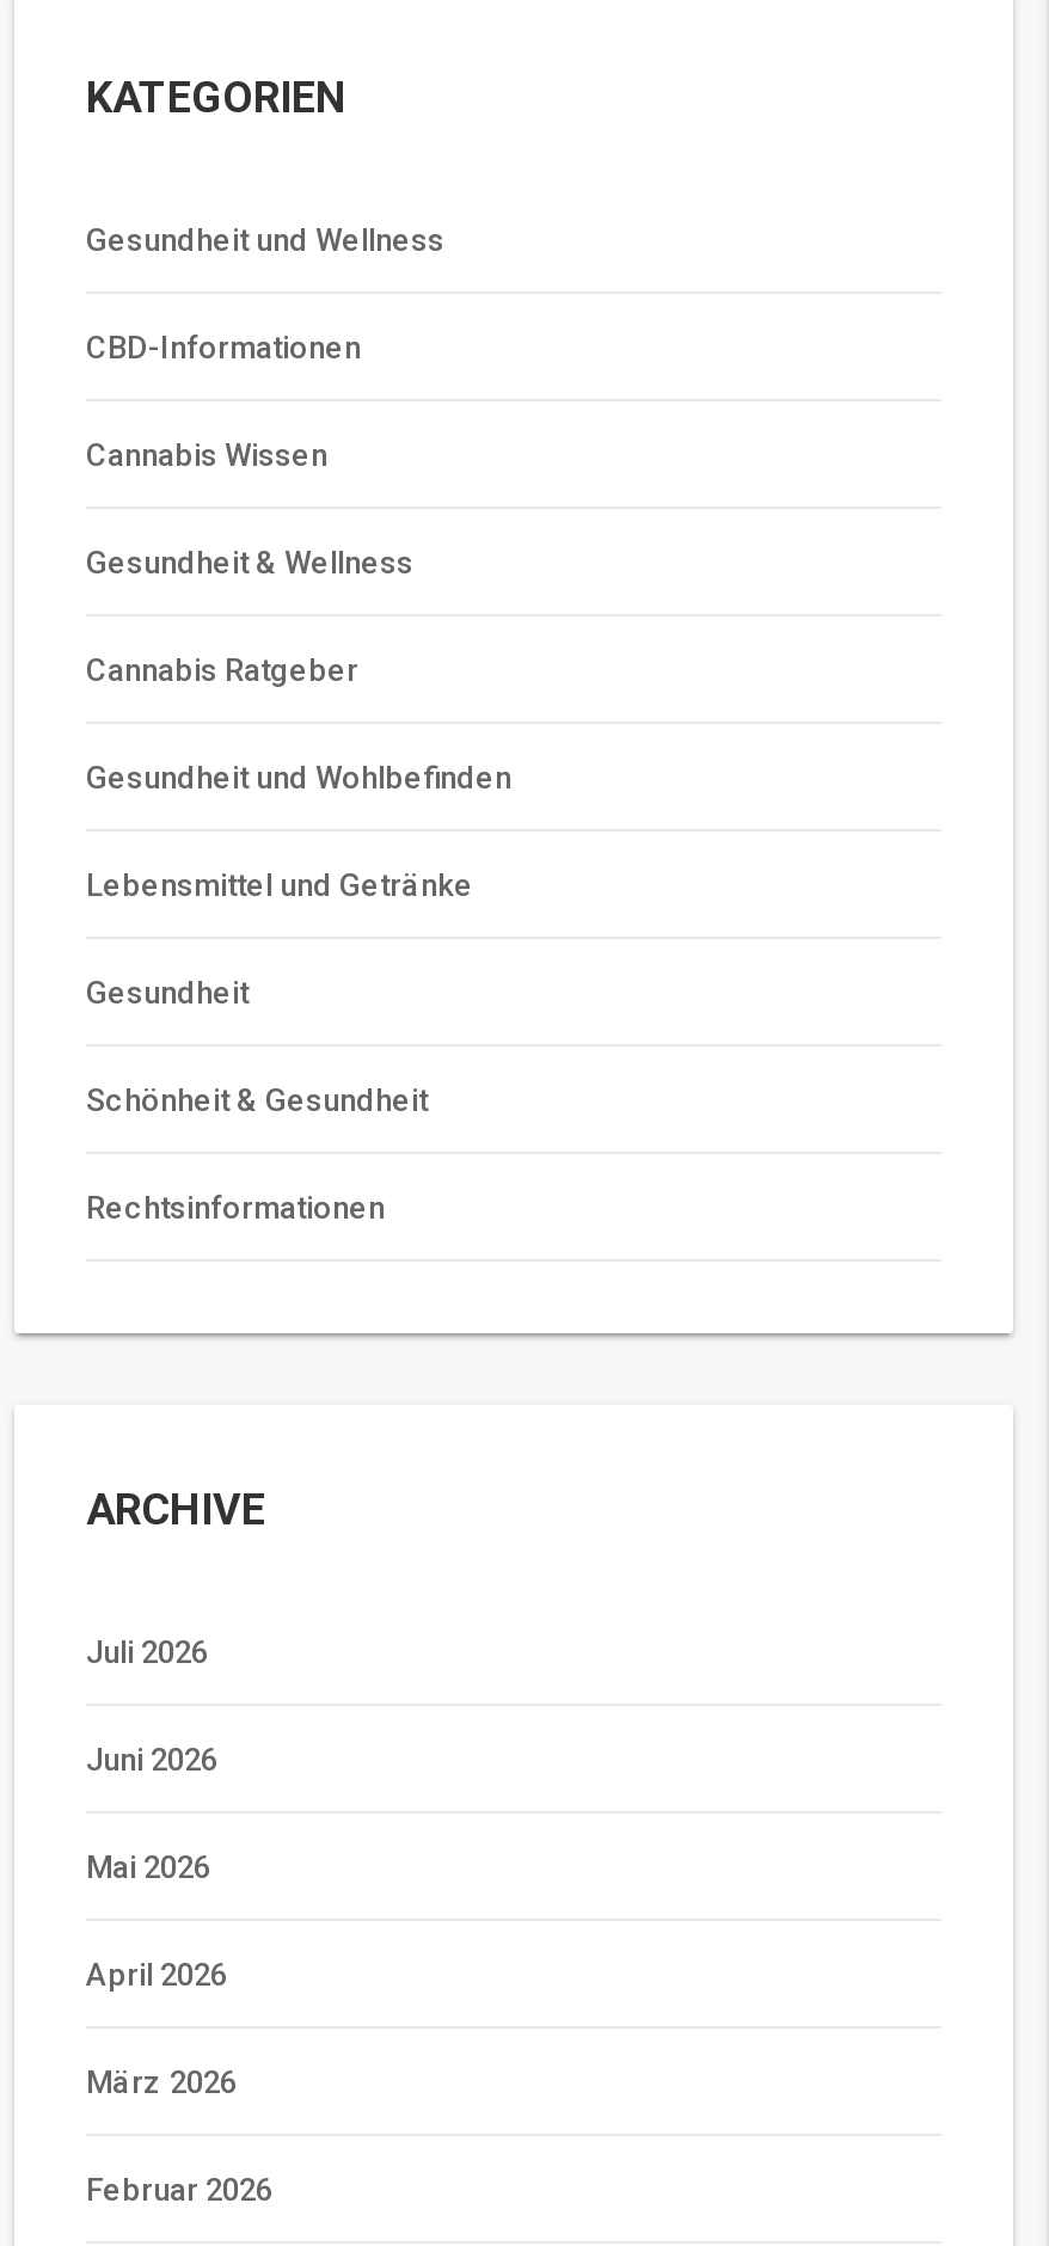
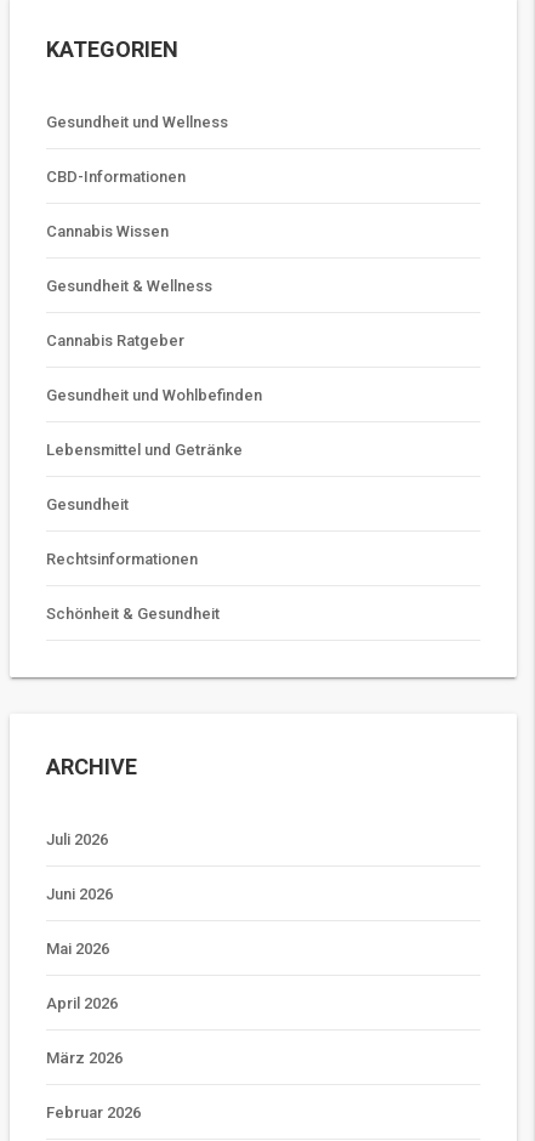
moved [86,1083,428,1119] -> [46,605,220,623]: Schönheit & Gesundheit
moved [86,1191,385,1227] -> [46,550,198,569]: Rechtsinformationen

